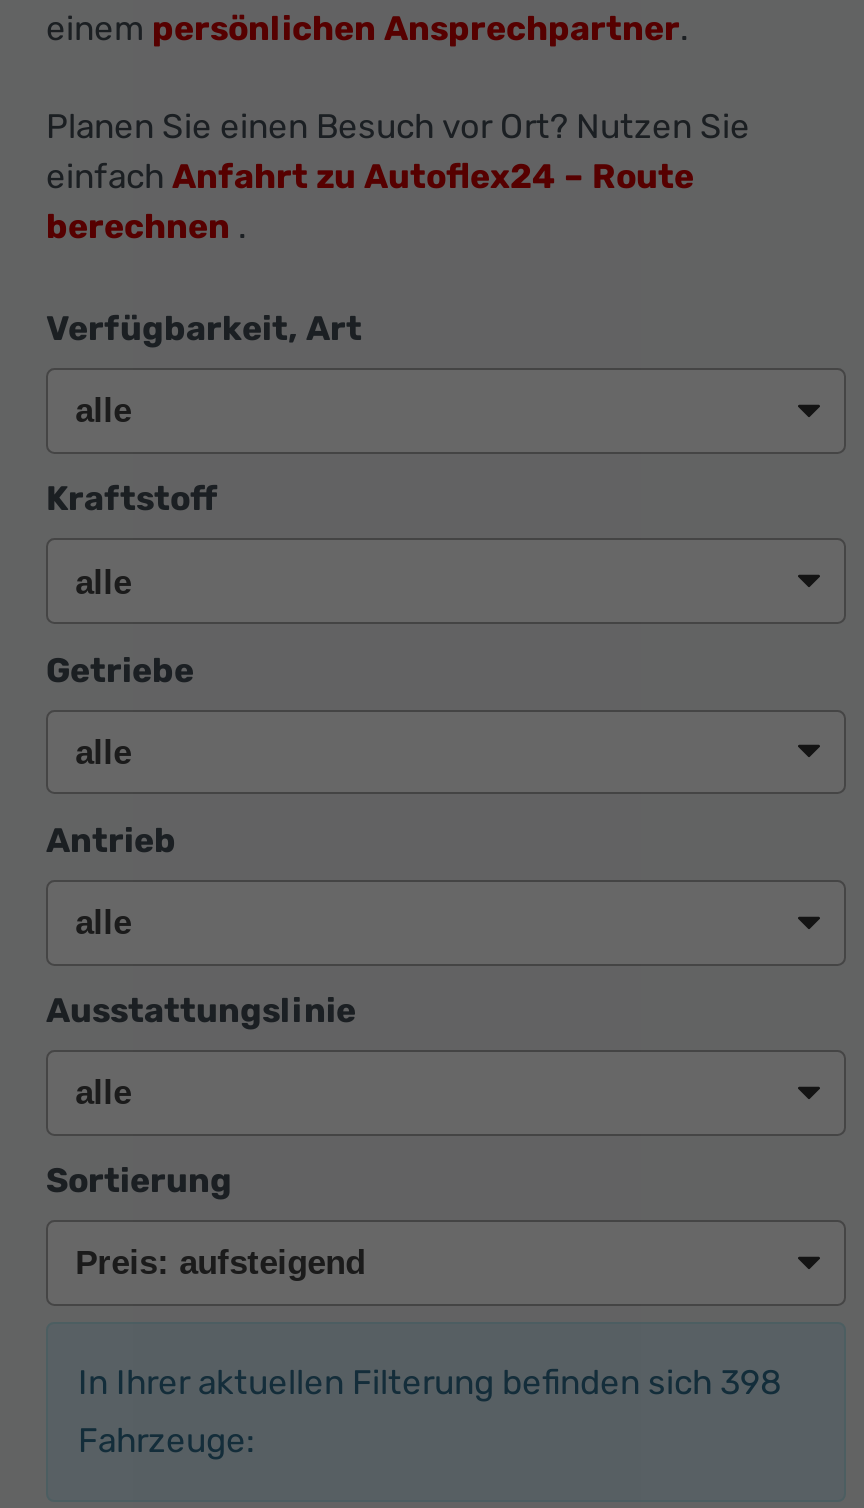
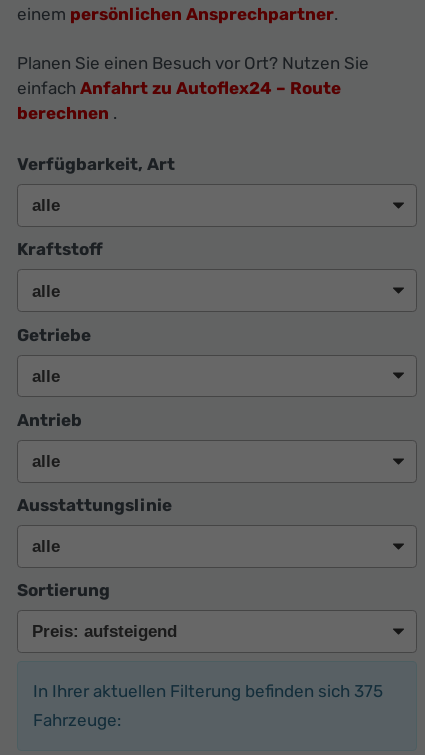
[78,1363,782,1403] In Ihrer aktuellen Filterung befinden sich 398 -> [33,681,383,701] In Ihrer aktuellen Filterung befinden sich 375

